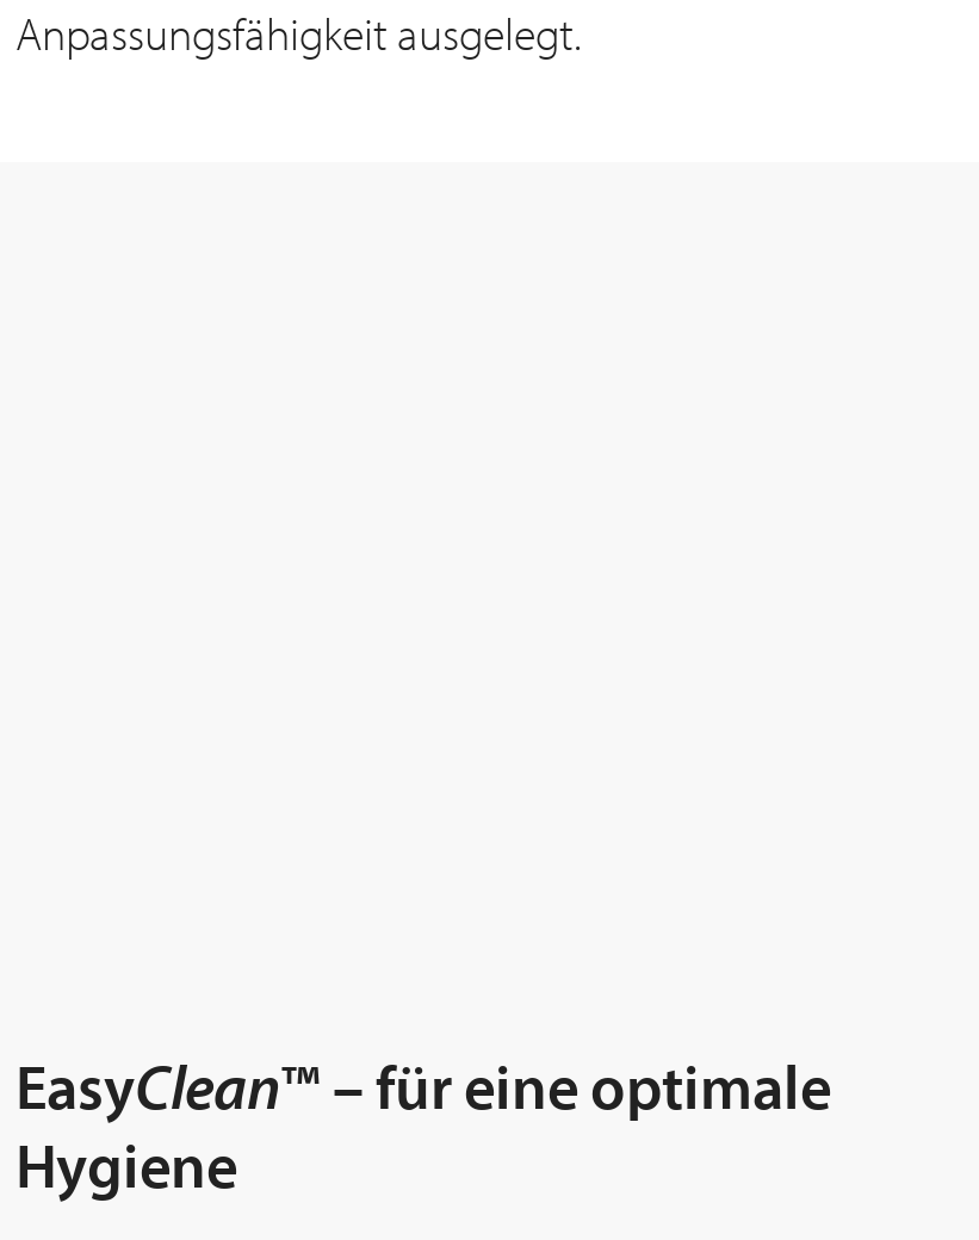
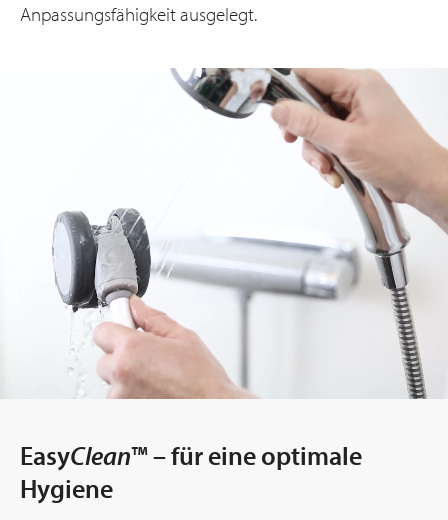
none -> [52,67,445,400] [image]

